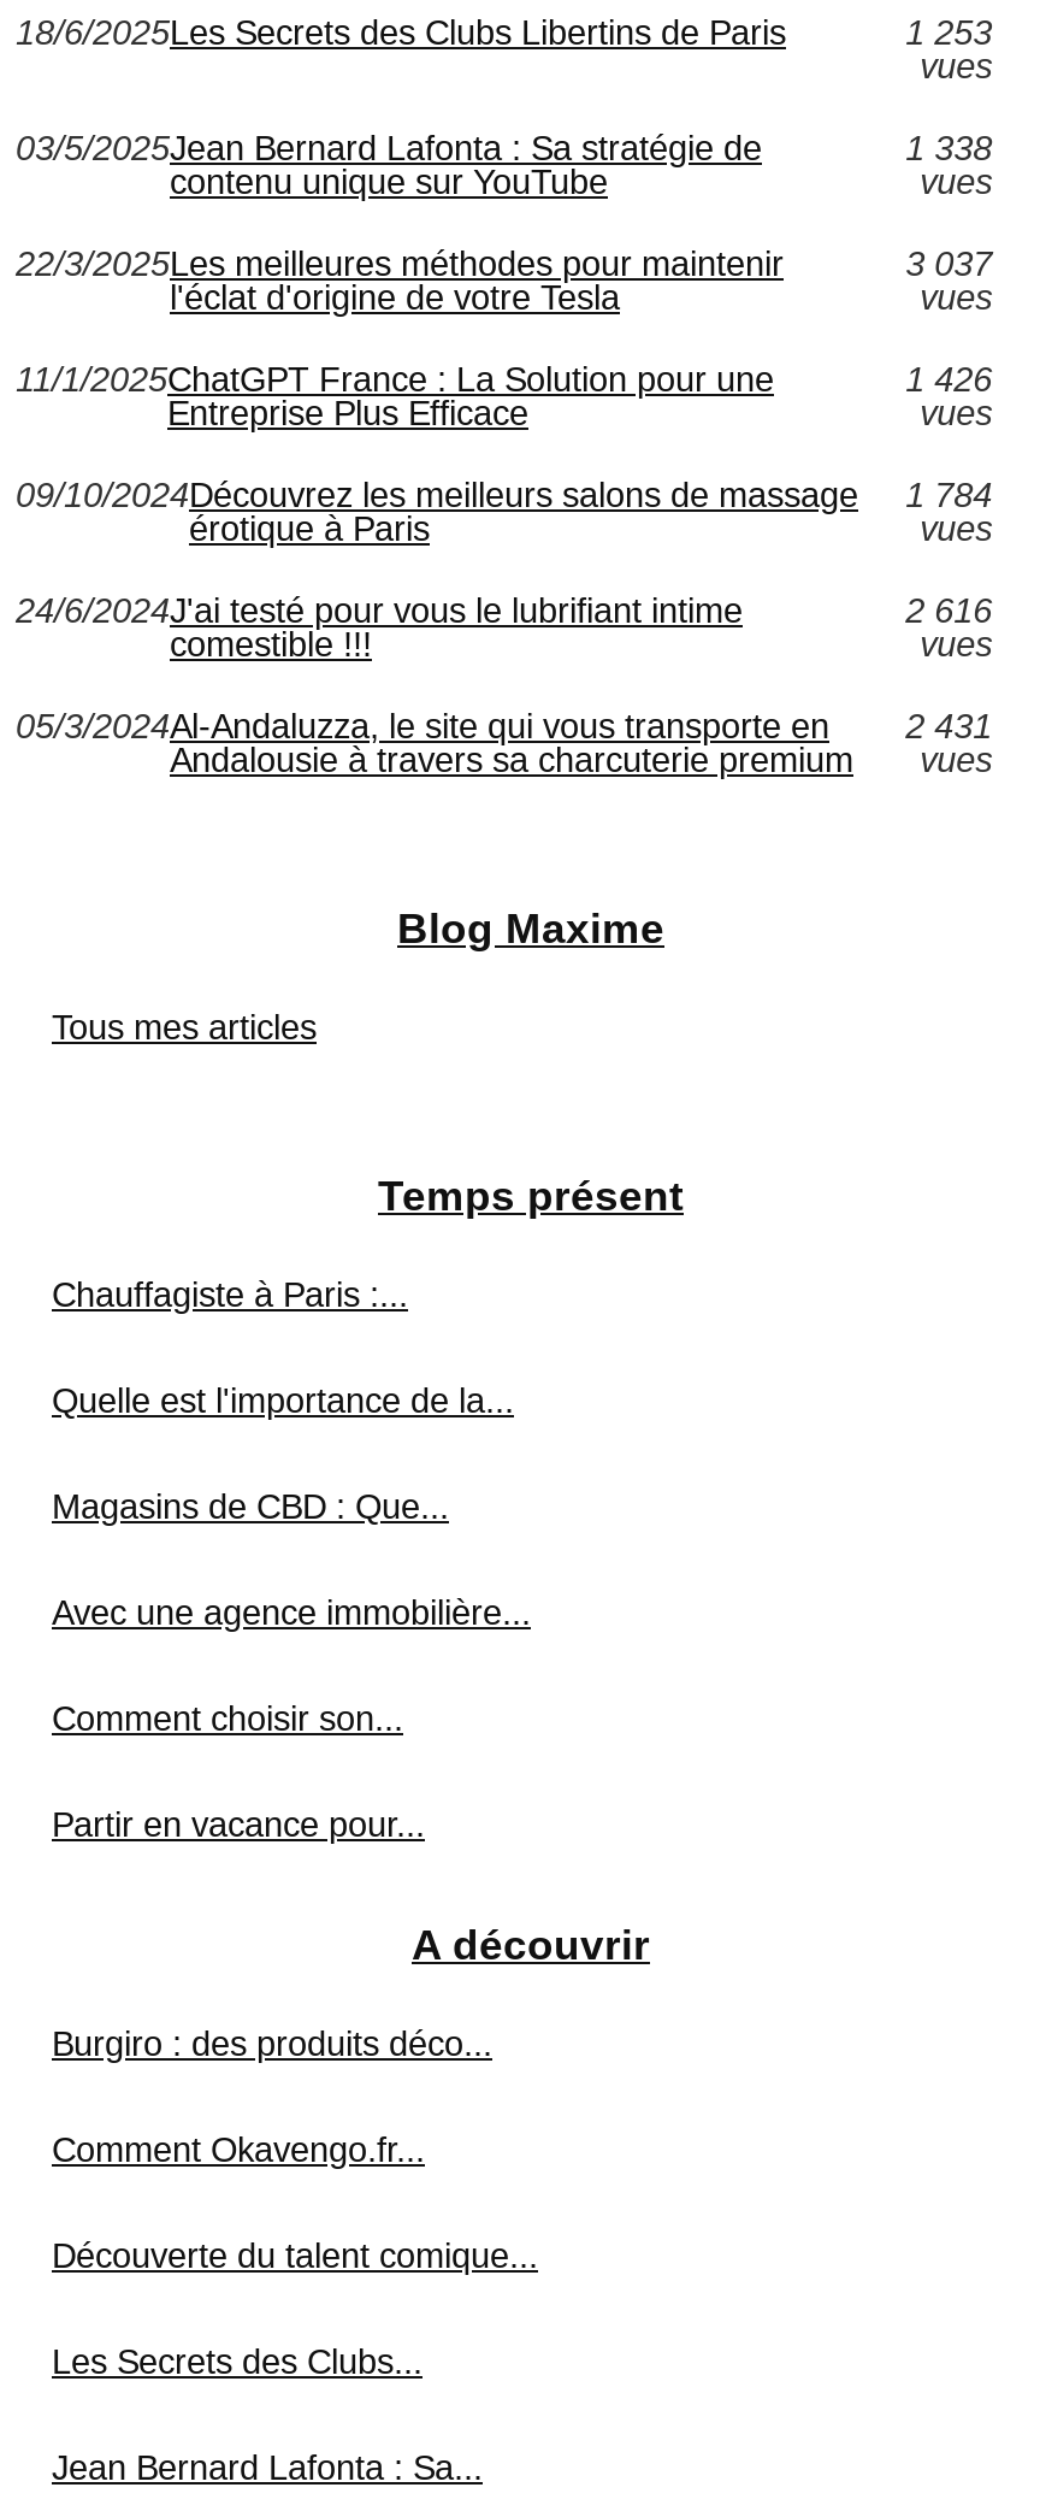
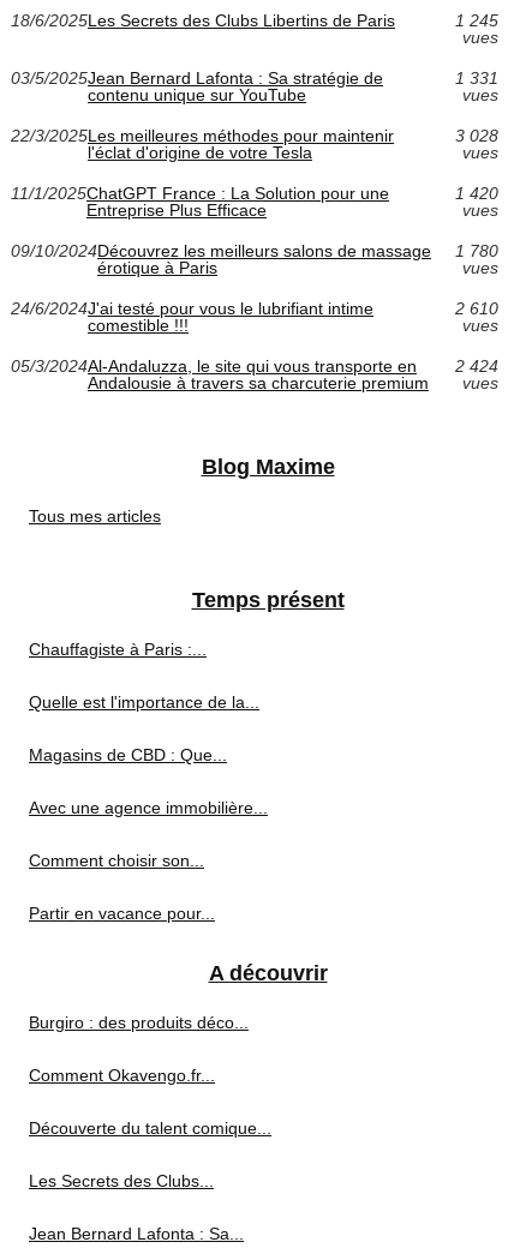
[905,13,992,52] 1 253 -> [455,11,498,30] 1 245
[905,129,992,167] 1 338 -> [455,68,498,88] 1 331
[905,244,992,283] 3 037 -> [455,126,498,145] 3 028
[905,360,992,399] 1 426 -> [455,184,498,203] 1 420
[16,476,992,514] 09/10/2024Découvrez les meilleurs salons de massage 1 784 -> [11,241,498,260] 09/10/2024Découvrez les meilleurs salons de massage 1 780
[905,591,992,630] 2 616 -> [455,299,498,318] 2 610
[16,707,992,745] 05/3/2024Al-Andaluzza, le site qui vous transporte en 2 431 -> [11,356,498,376] 05/3/2024Al-Andaluzza, le site qui vous transporte en 2 424

